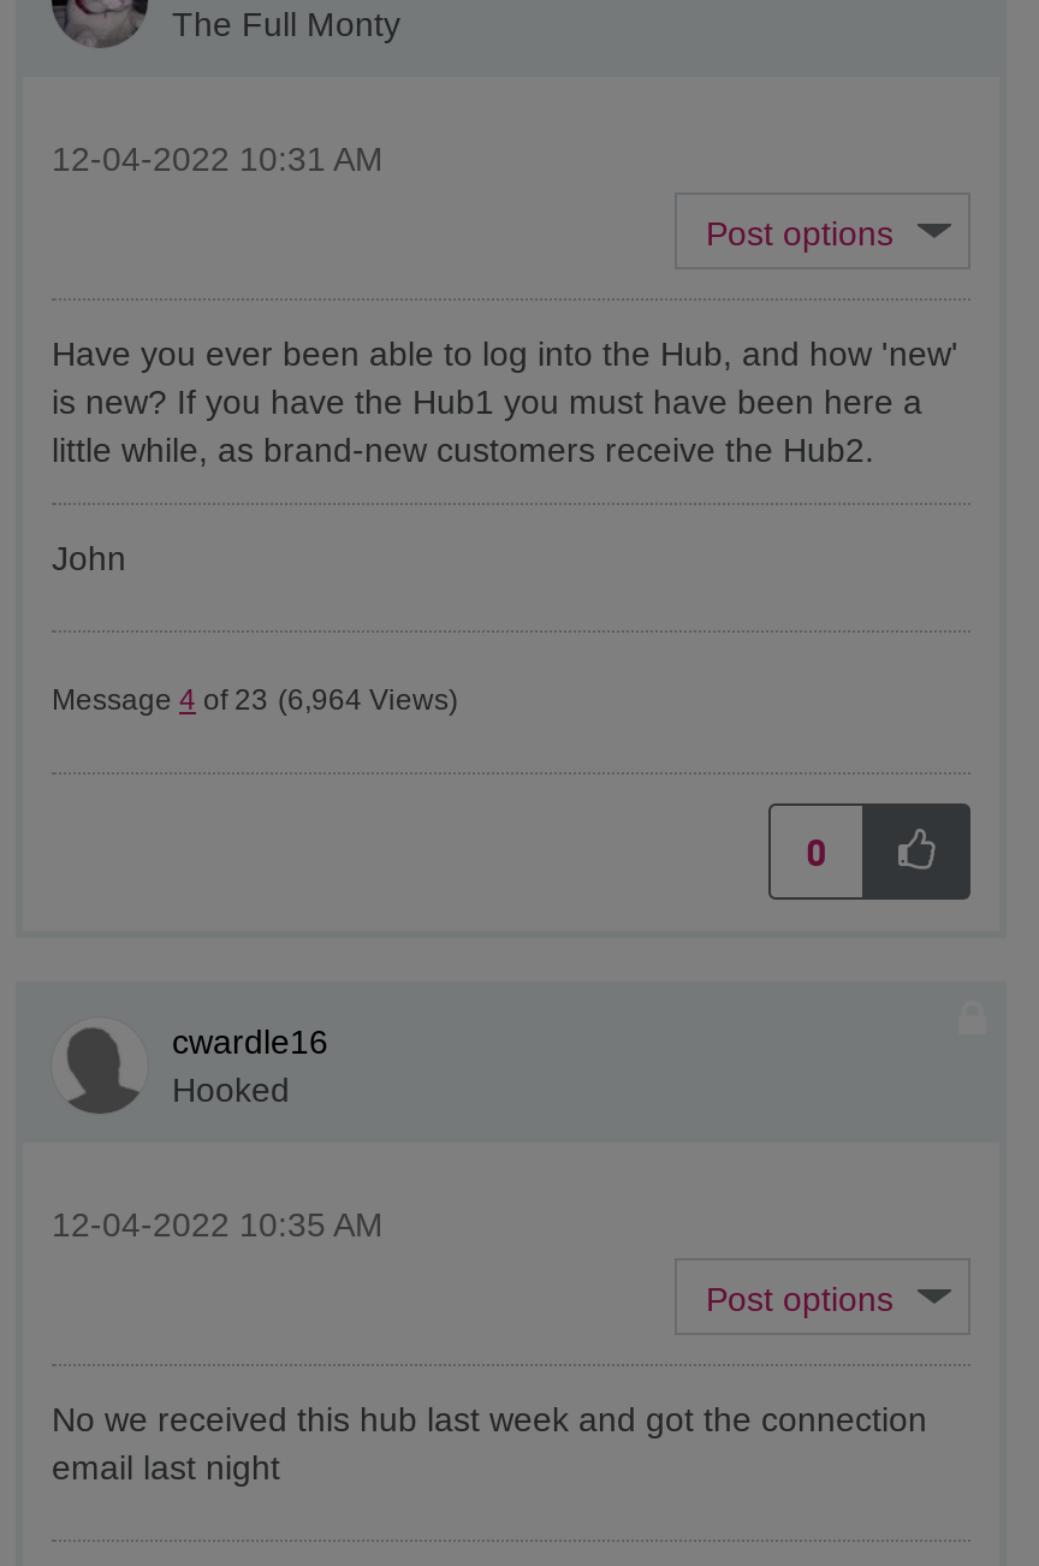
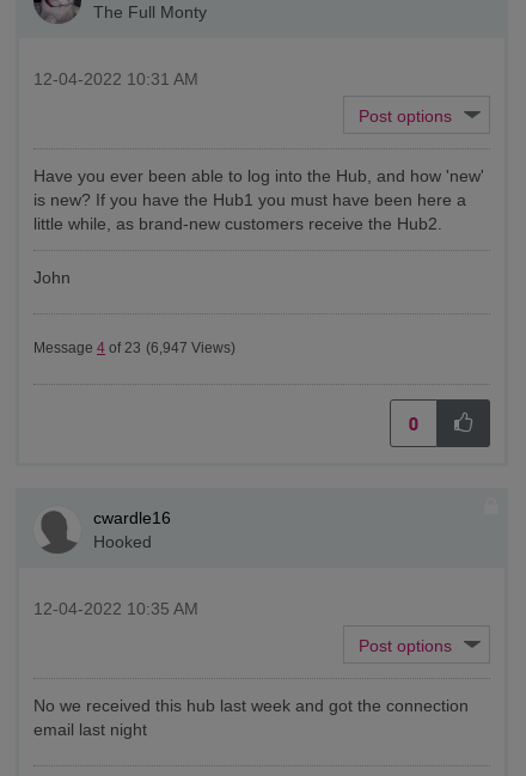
[52,683,458,717] Message 4 of 23 (6,964 Views) -> [33,340,236,356] Message 4 of 23 (6,947 Views)

